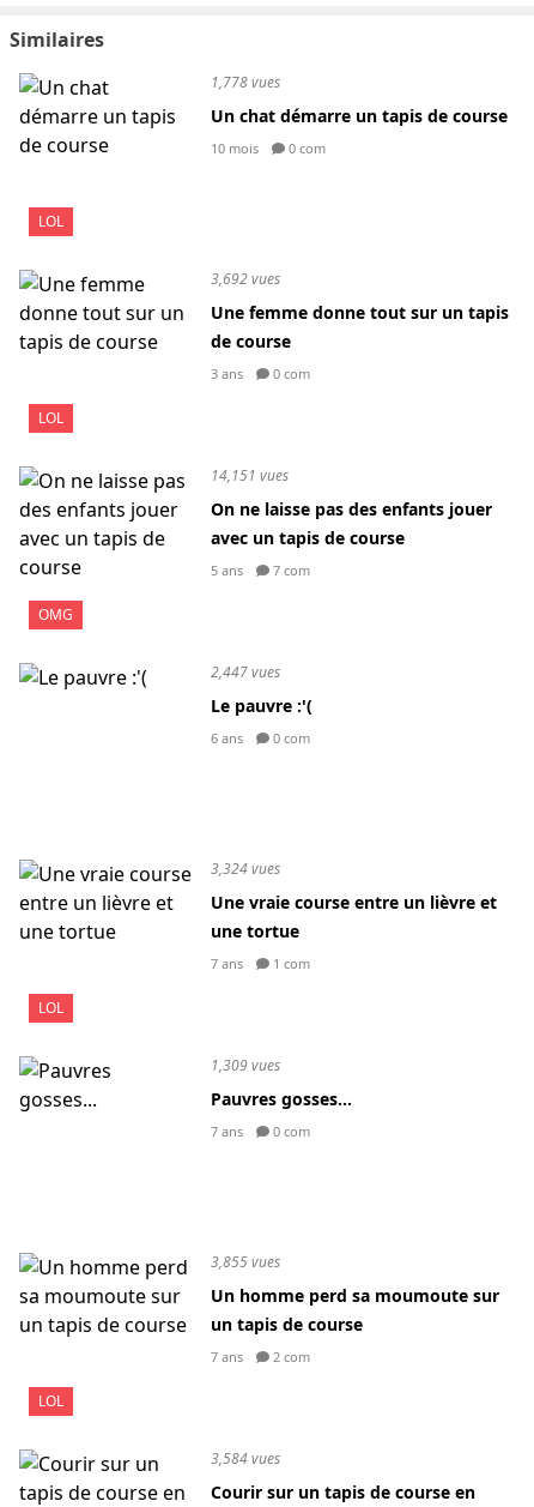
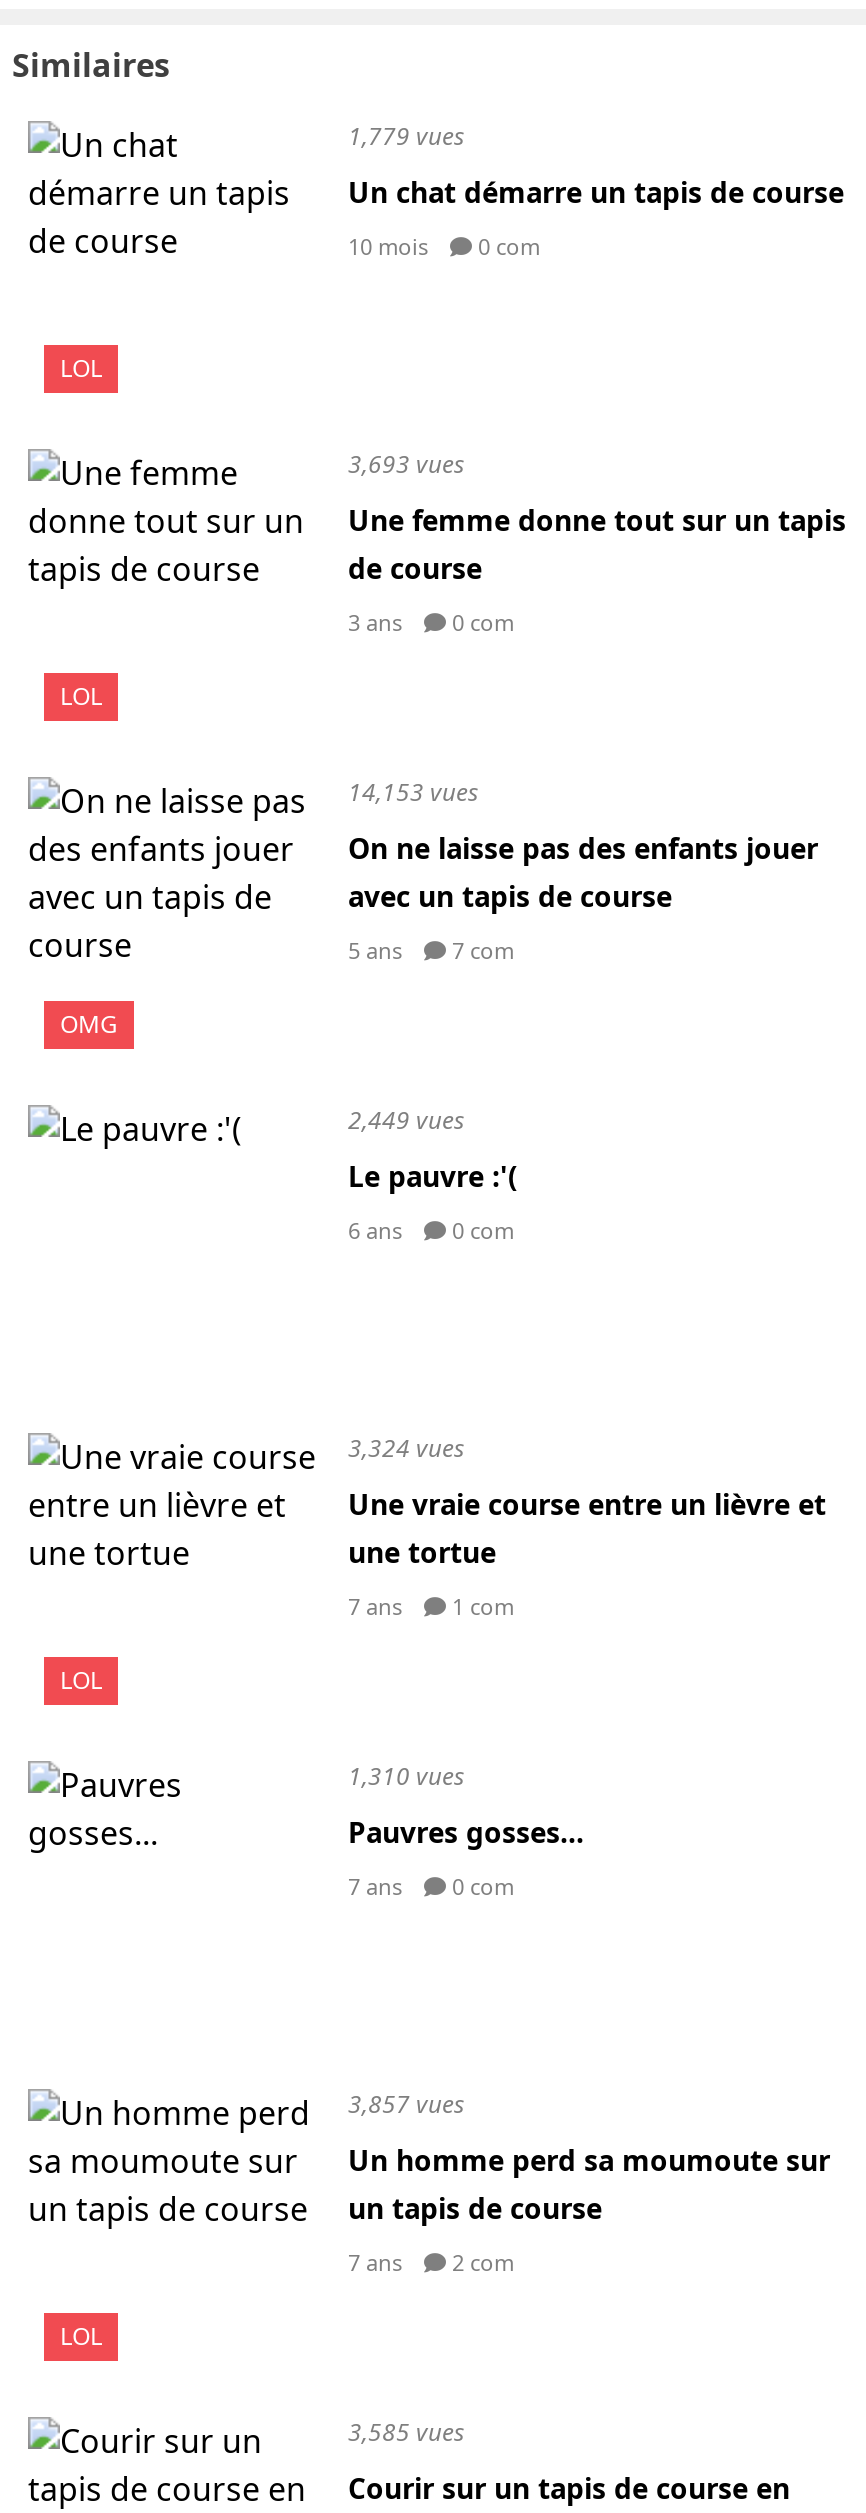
[211,72,280,92] 1,778 vues -> [348,119,464,153] 1,779 vues
[211,269,280,289] 3,692 vues -> [348,447,464,481] 3,693 vues
[211,465,289,486] 14,151 vues -> [348,775,478,809] 14,153 vues
[211,662,280,682] 2,447 vues -> [348,1103,464,1137] 2,449 vues
[211,1055,280,1075] 1,309 vues -> [348,1759,464,1793] 1,310 vues
[211,1252,280,1272] 3,855 vues -> [348,2087,464,2121] 3,857 vues
[211,1448,280,1469] 3,584 vues -> [348,2415,464,2449] 3,585 vues

